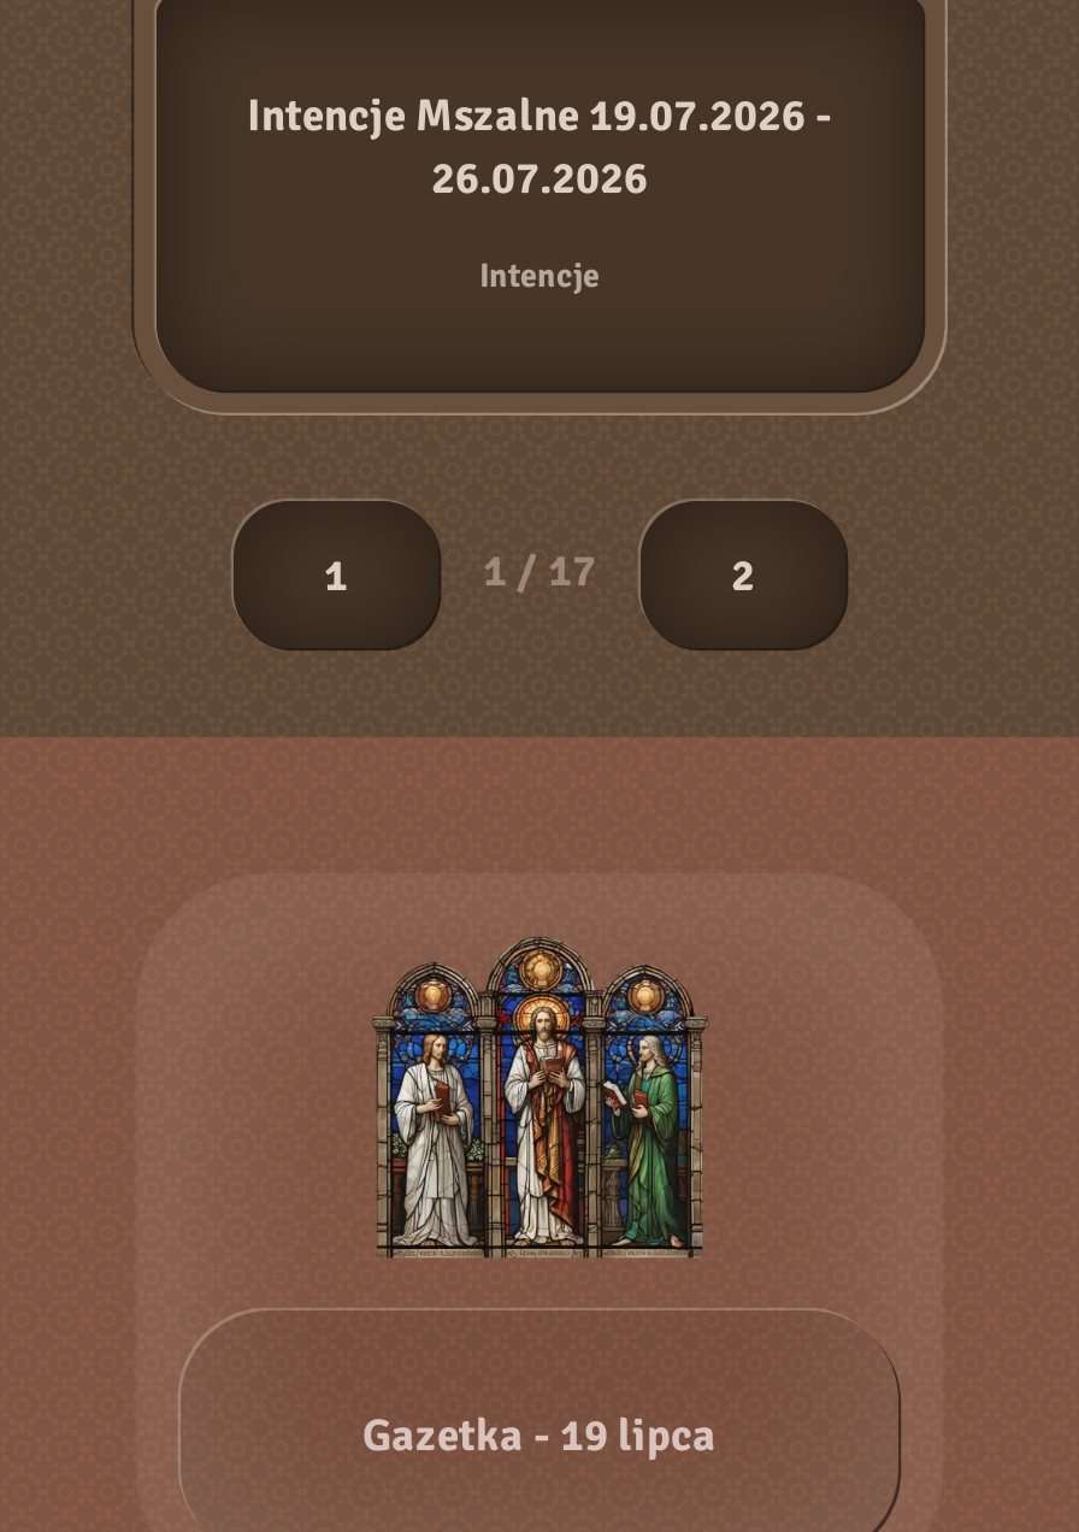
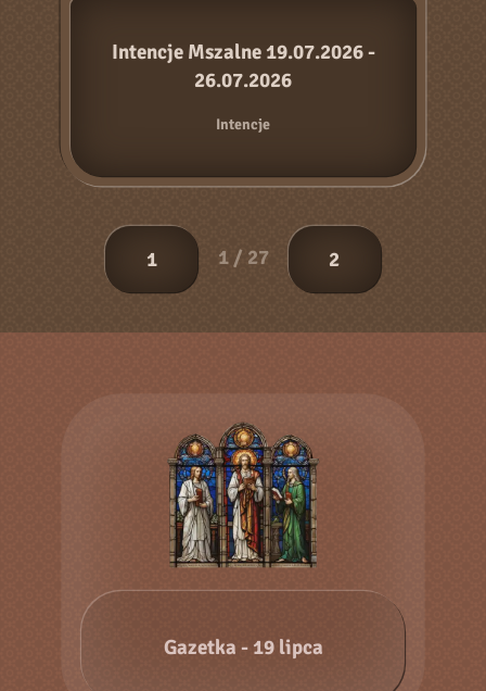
[483,542,596,597] 1 / 17 -> [218,244,268,269] 1 / 27

